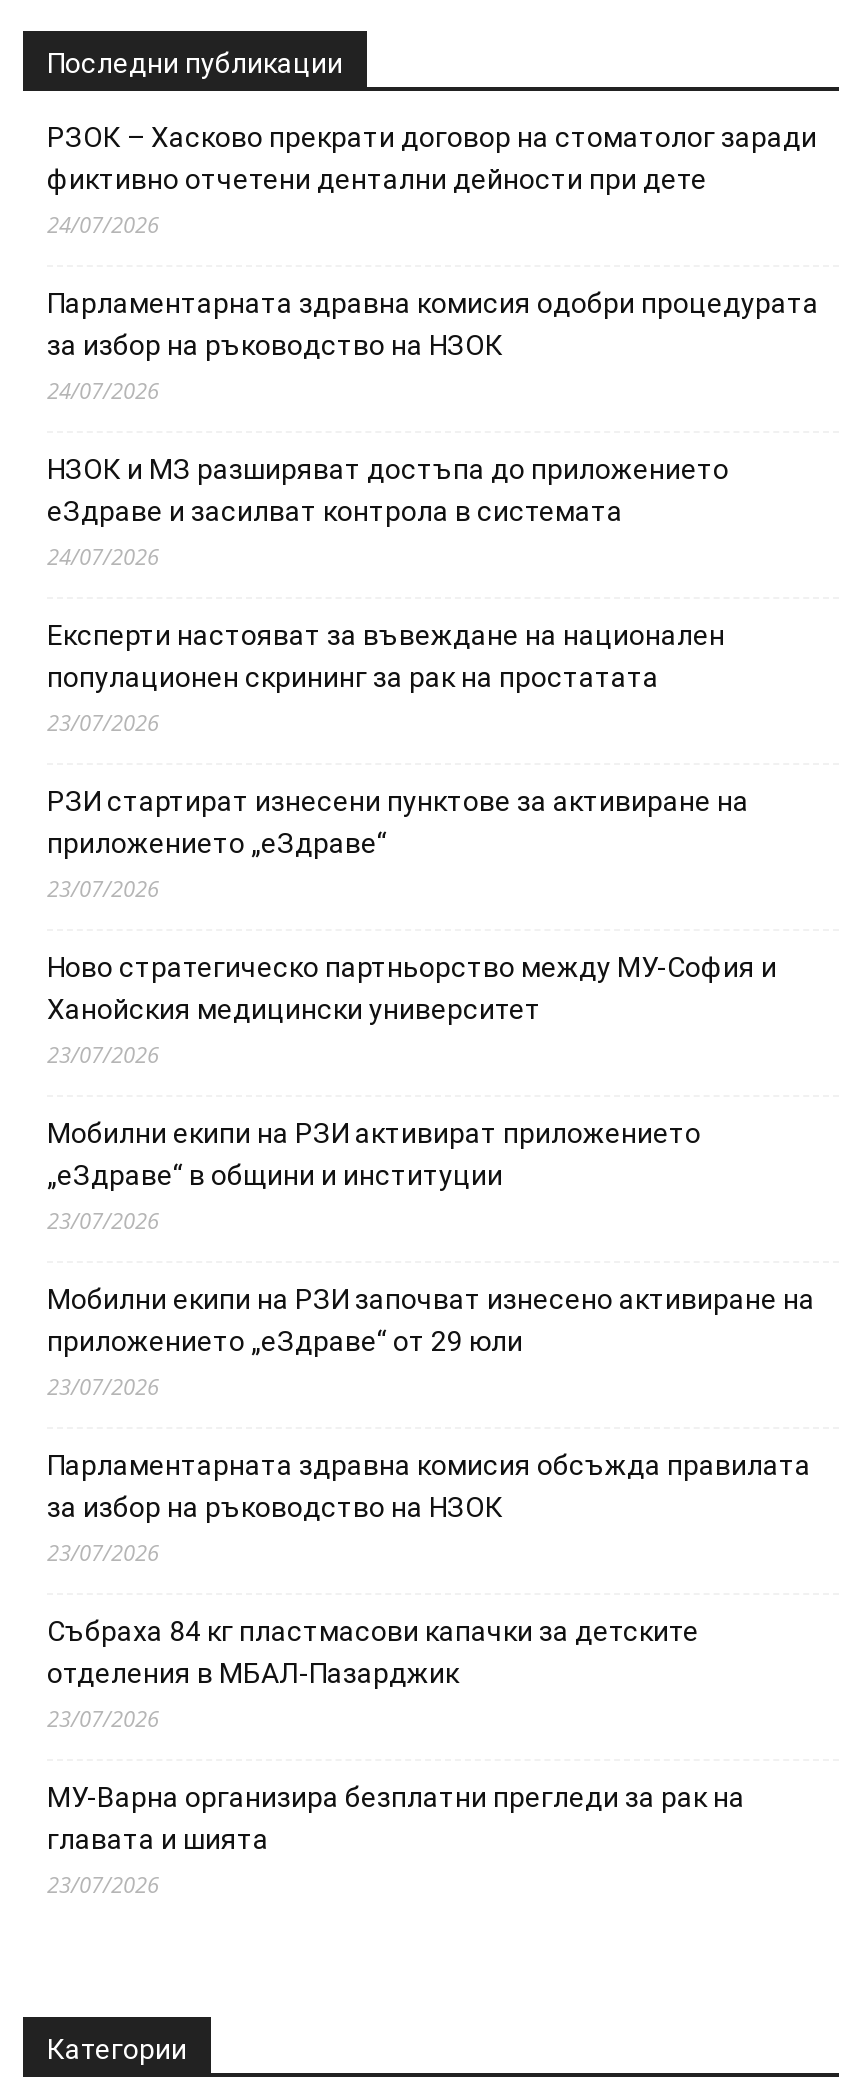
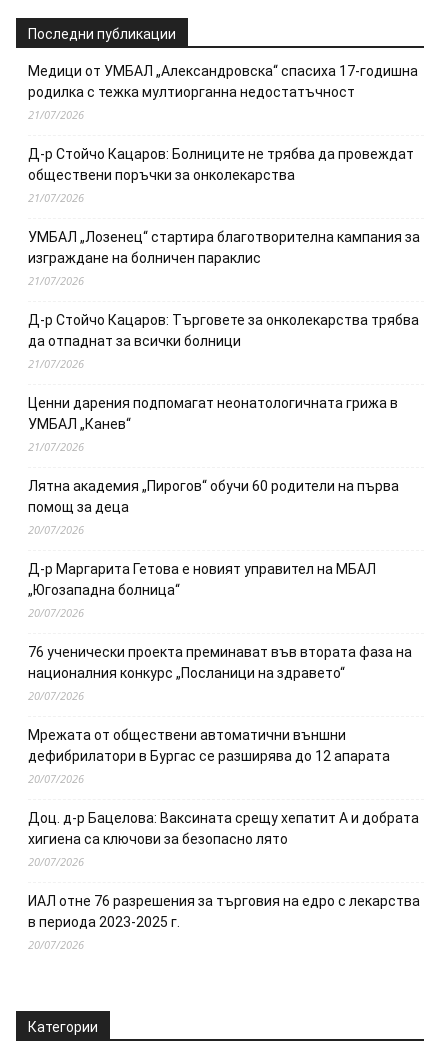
[47,121,817,239] РЗОК – Хасково прекрати договор на стоматолог заради | фиктивно отчетени дентални дейности при дете | 24/07/2026 -> [28,63,418,122] Медици от УМБАЛ „Александровска“ спасиха 17-годишна | родилка с тежка мултиорганна недостатъчност | 21/07/2026
[47,287,819,405] Парламентарната здравна комисия одобри процедурата | за избор на ръководство на НЗОК | 24/07/2026 -> [28,146,414,205] Д-р Стойчо Кацаров: Болниците не трябва да провеждат | обществени поръчки за онколекарства | 21/07/2026
[47,453,729,571] НЗОК и МЗ разширяват достъпа до приложението | еЗдраве и засилват контрола в системата | 24/07/2026 -> [28,229,420,288] УМБАЛ „Лозенец“ стартира благотворителна кампания за | изграждане на болничен параклис | 21/07/2026
[47,619,725,737] Експерти настояват за въвеждане на национален | популационен скрининг за рак на простатата | 23/07/2026 -> [28,312,419,371] Д-р Стойчо Кацаров: Търговете за онколекарства трябва | да отпаднат за всички болници | 21/07/2026
[47,785,749,903] РЗИ стартират изнесени пунктове за активиране на | приложението „еЗдраве“ | 23/07/2026 -> [28,395,398,454] Ценни дарения подпомагат неонатологичната грижа в | УМБАЛ „Канев“ | 21/07/2026
[47,951,777,1069] Ново стратегическо партньорство между МУ-София и | Ханойския медицински университет | 23/07/2026 -> [28,478,399,537] Лятна академия „Пирогов“ обучи 60 родители на първа | помощ за деца | 20/07/2026
[47,1117,701,1235] Мобилни екипи на РЗИ активират приложението | „еЗдраве“ в общини и институции | 23/07/2026 -> [28,561,376,620] Д-р Маргарита Гетова е новият управител на МБАЛ | „Югозападна болница“ | 20/07/2026
[47,1283,815,1401] Мобилни екипи на РЗИ започват изнесено активиране на | приложението „еЗдраве“ от 29 юли | 23/07/2026 -> [28,644,412,703] 76 ученически проекта преминават във втората фаза на | националния конкурс „Посланици на здравето“ | 20/07/2026
[47,1449,811,1567] Парламентарната здравна комисия обсъжда правилата | за избор на ръководство на НЗОК | 23/07/2026 -> [28,727,390,786] Мрежата от обществени автоматични външни | дефибрилатори в Бургас се разширява до 12 апарата | 20/07/2026
[47,1615,699,1733] Събраха 84 кг пластмасови капачки за детските | отделения в МБАЛ-Пазарджик | 23/07/2026 -> [28,810,419,869] Доц. д-р Бацелова: Ваксината срещу хепатит А и добрата | хигиена са ключови за безопасно лято | 20/07/2026
[47,1781,745,1899] МУ-Варна организира безплатни прегледи за рак на | главата и шията | 23/07/2026 -> [28,893,420,952] ИАЛ отне 76 разрешения за търговия на едро с лекарства | в периода 2023-2025 г. | 20/07/2026

